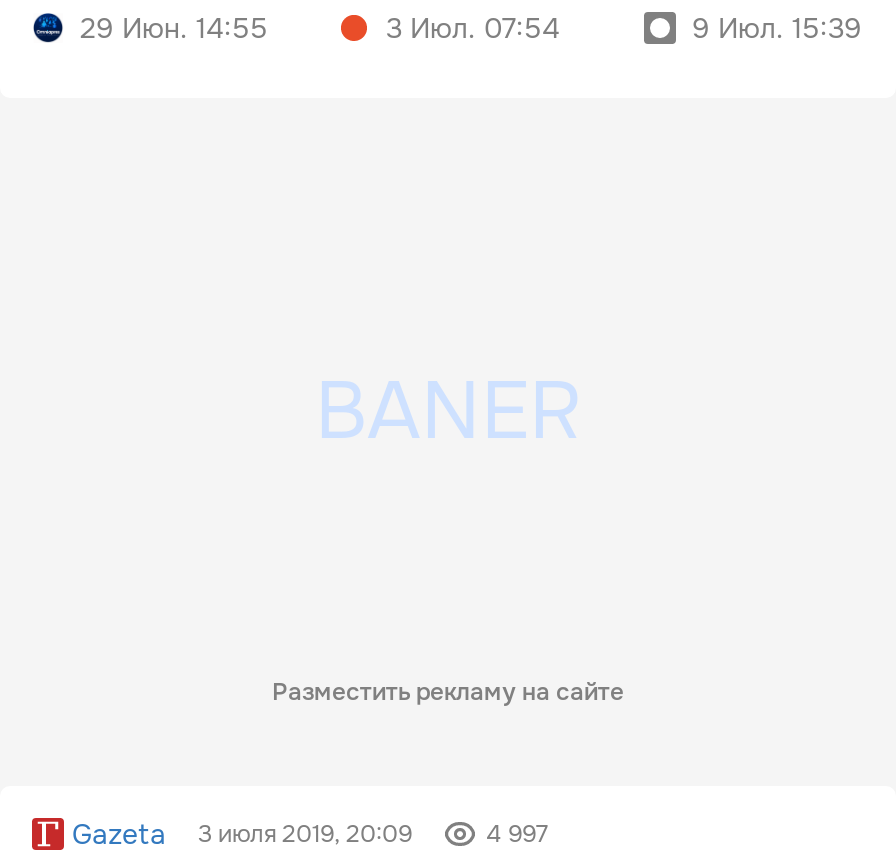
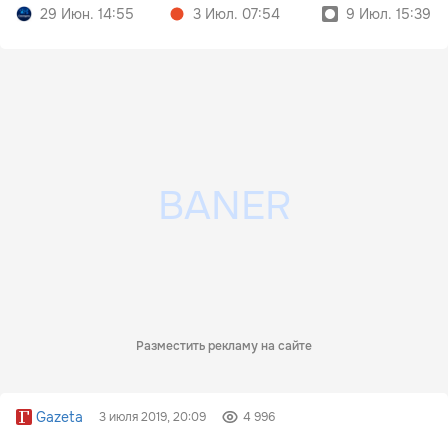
[486,817,548,849] 4 997 -> [243,409,275,425] 4 996

